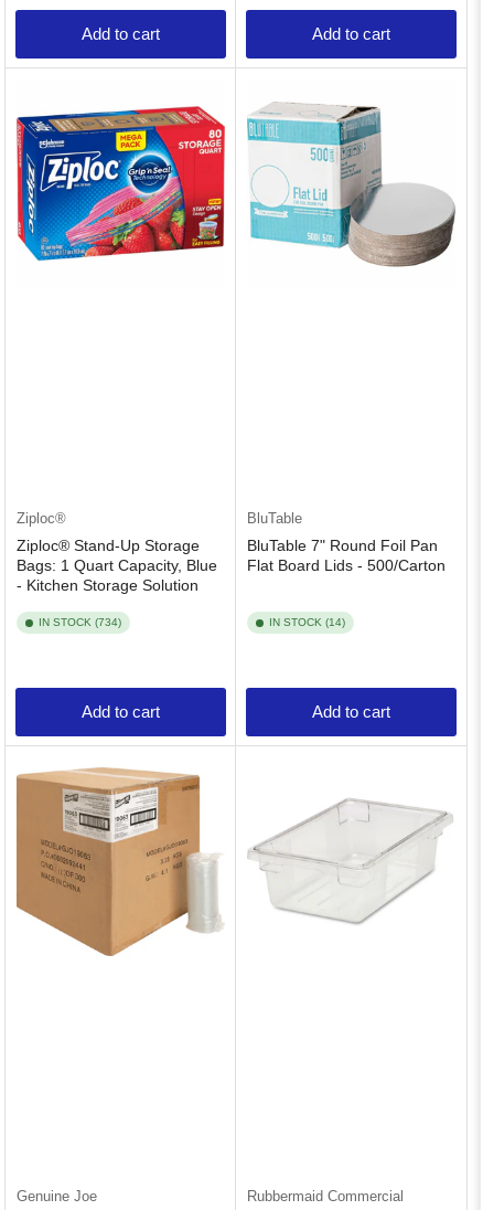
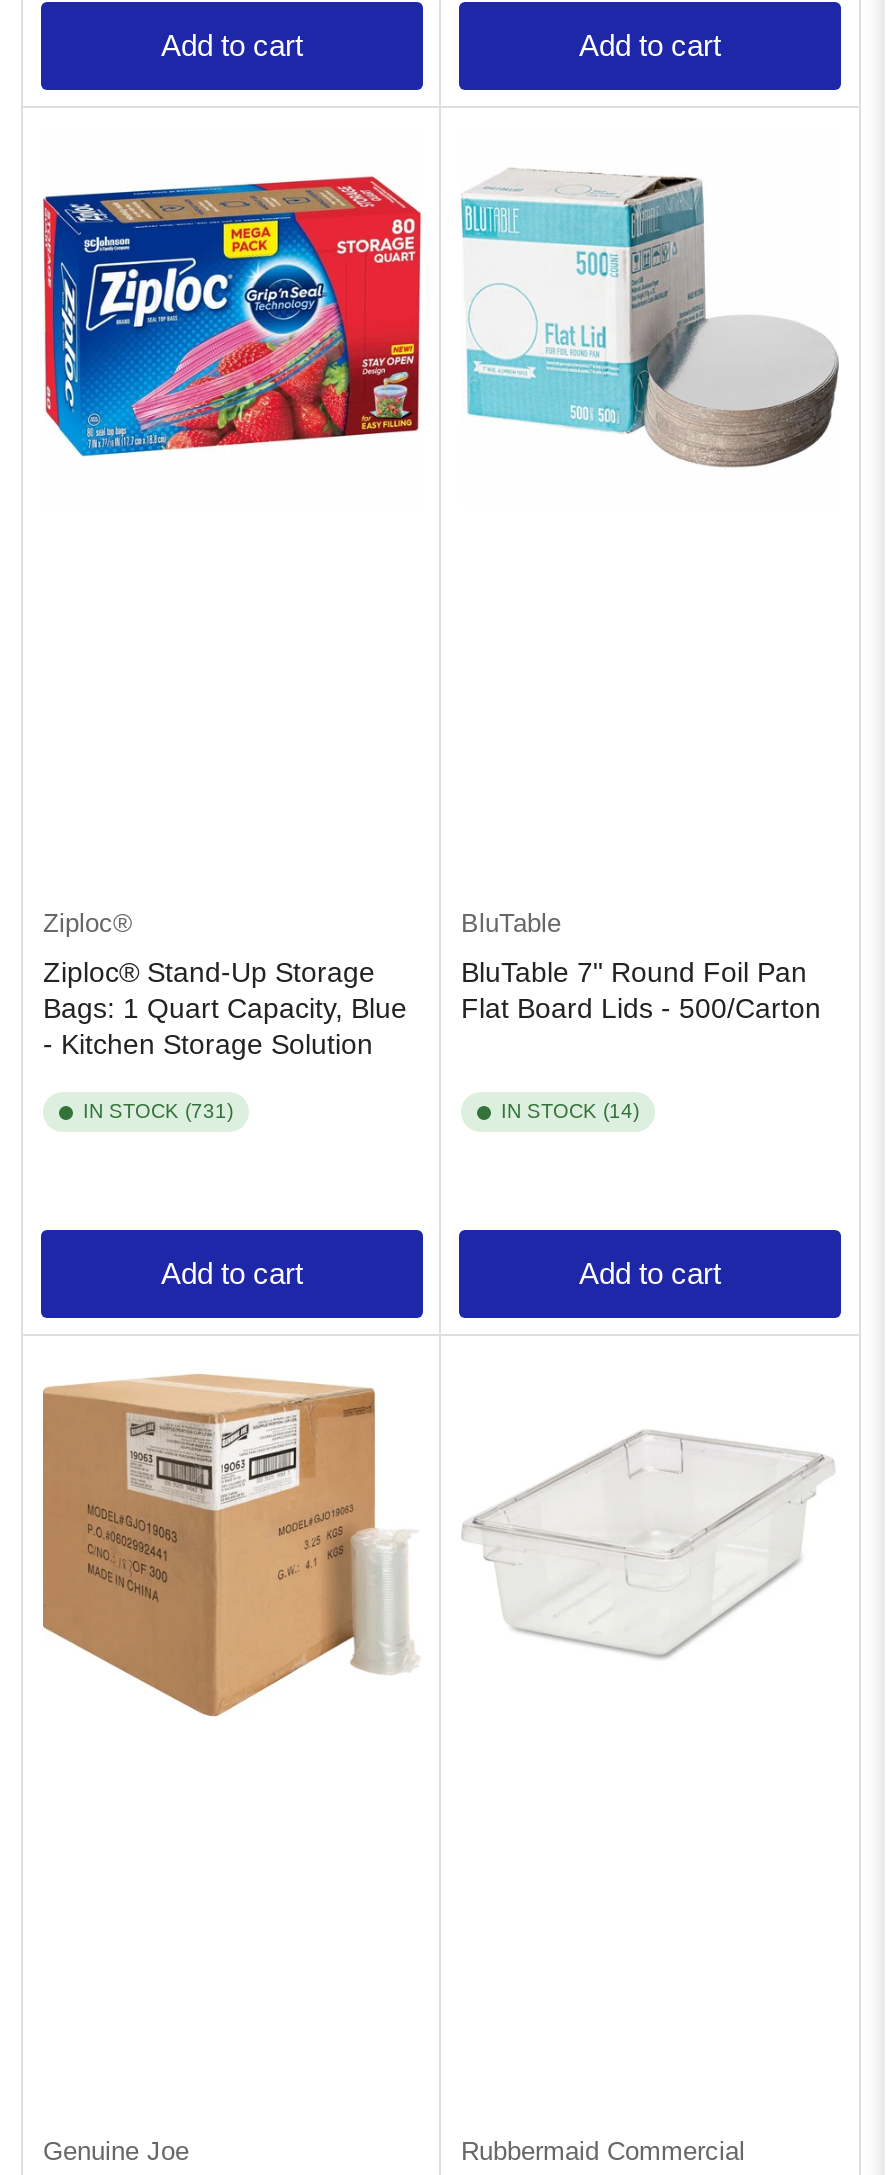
[39,616,121,628] IN STOCK (734) -> [83,1100,233,1122] IN STOCK (731)

